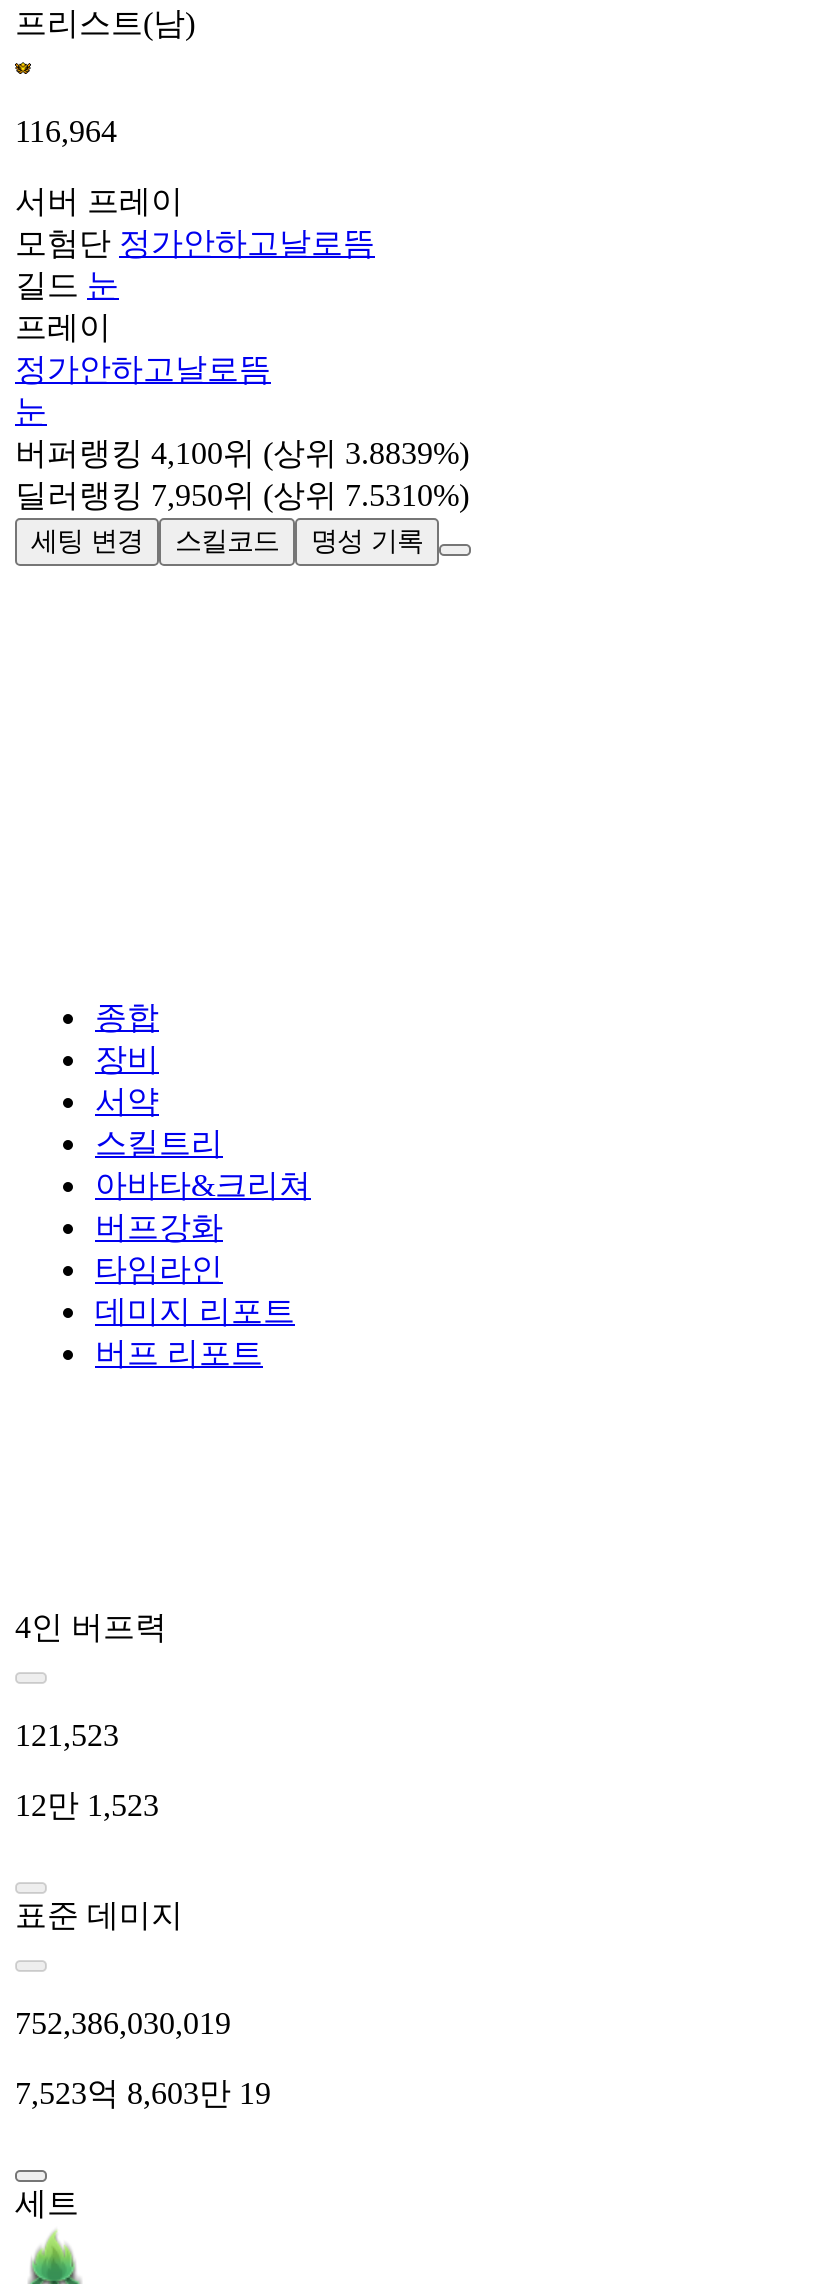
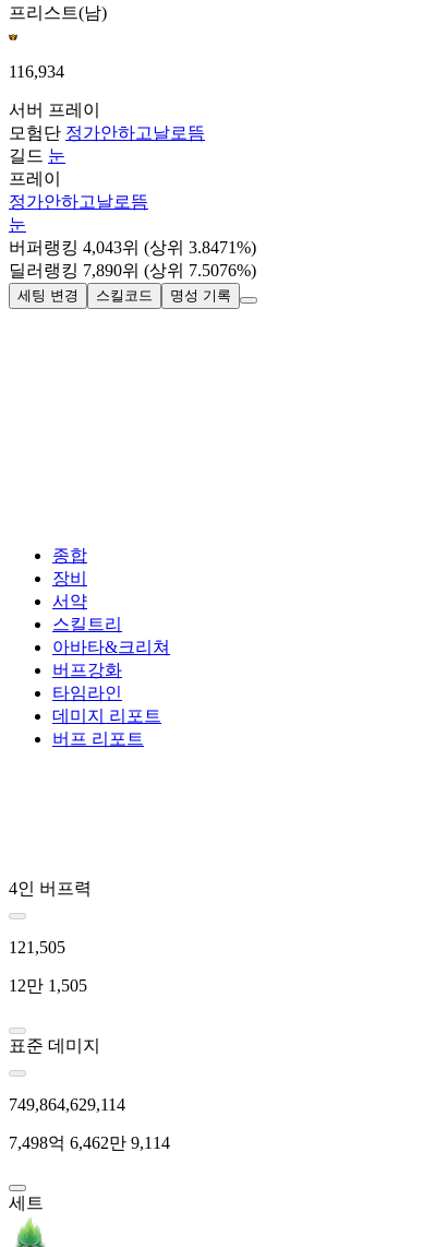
[15,114,117,148] 116,964 -> [9,62,64,81] 116,934
[15,436,469,470] 버퍼랭킹 4,100위 (상위 3.8839%) -> [9,238,256,257] 버퍼랭킹 4,043위 (상위 3.8471%)
[15,478,469,512] 딜러랭킹 7,950위 (상위 7.5310%) -> [9,261,256,280] 딜러랭킹 7,890위 (상위 7.5076%)
[15,1718,119,1752] 121,523 -> [9,938,65,957] 121,505
[15,1788,159,1822] 12만 1,523 -> [9,976,87,995] 12만 1,505
[15,2006,231,2040] 752,386,030,019 -> [9,1095,125,1114] 749,864,629,114
[15,2076,271,2110] 7,523억 8,603만 19 -> [9,1133,170,1152] 7,498억 6,462만 9,114

